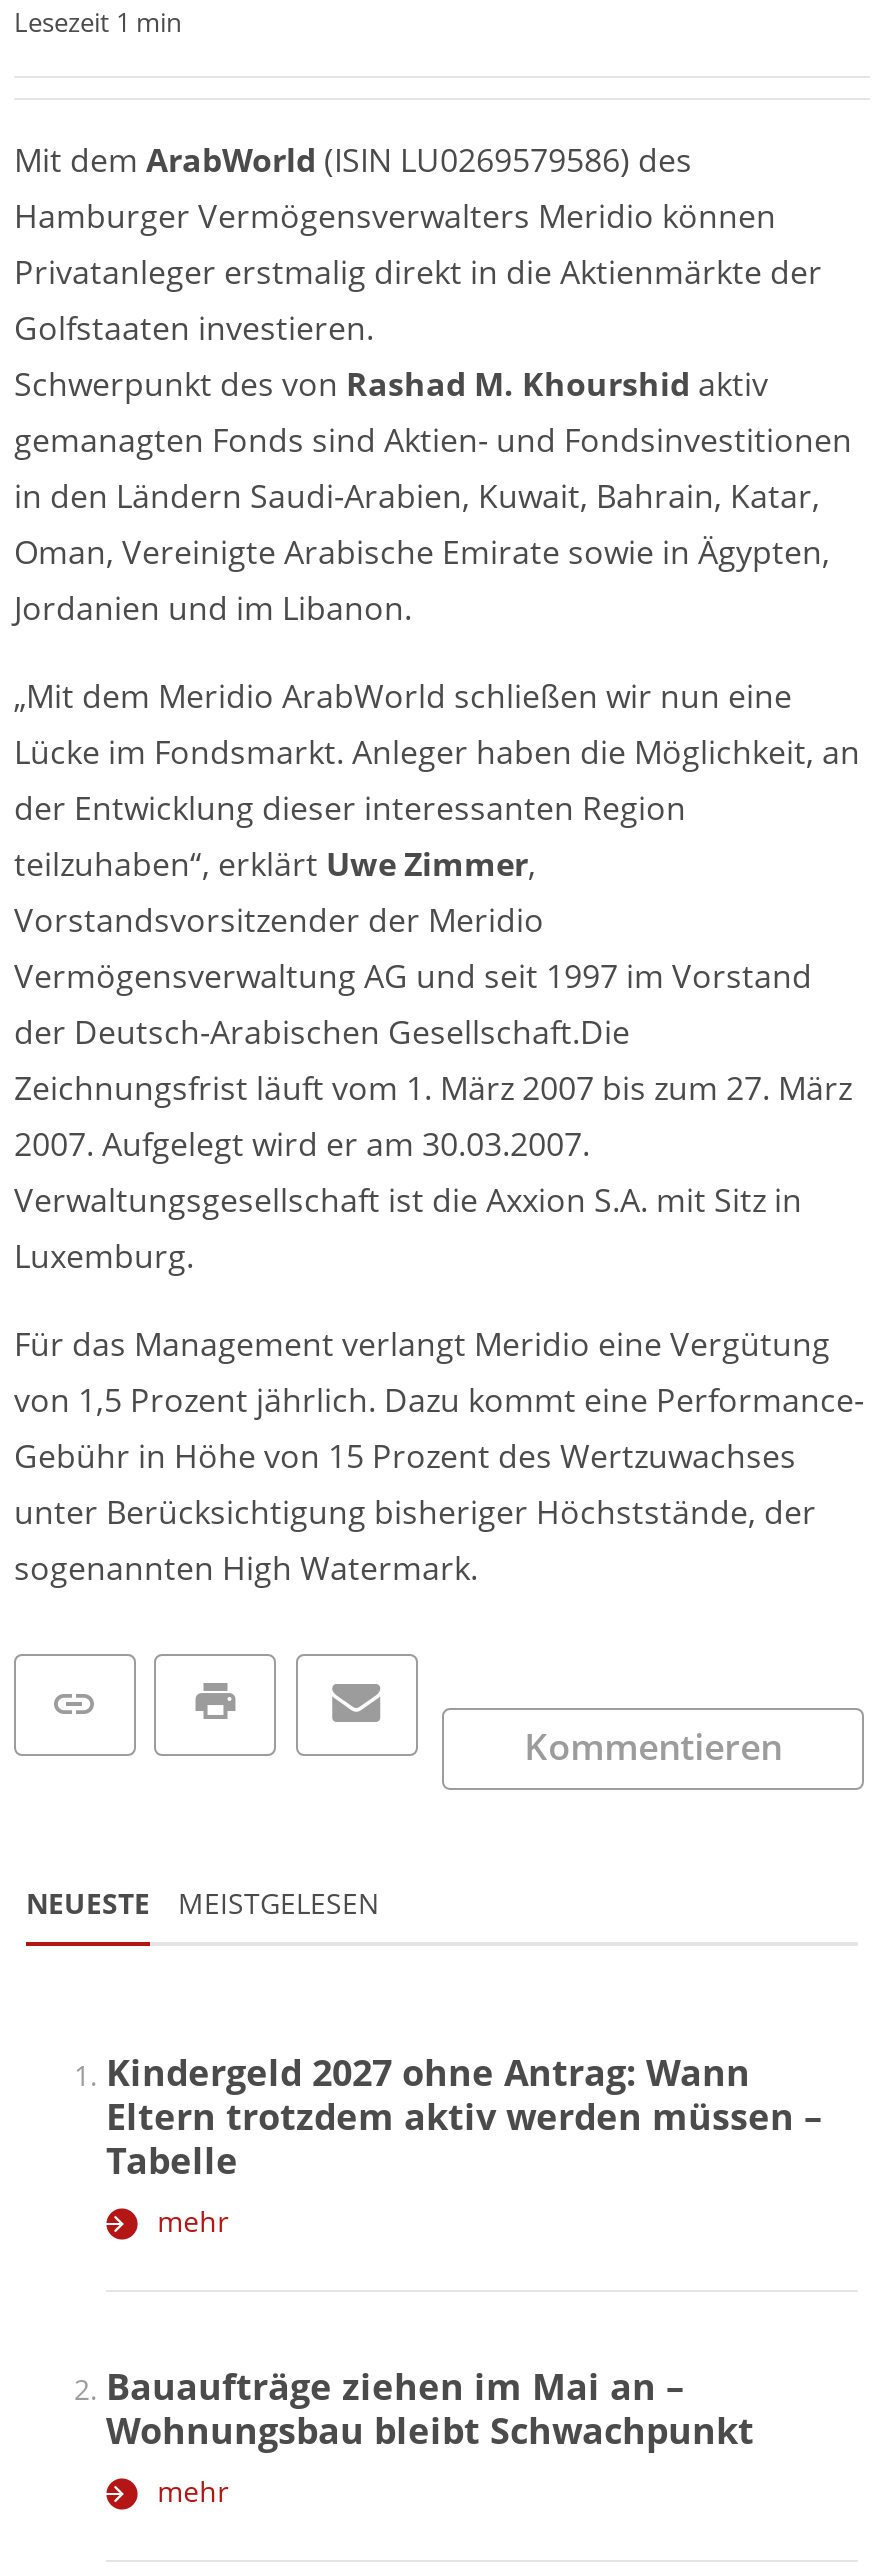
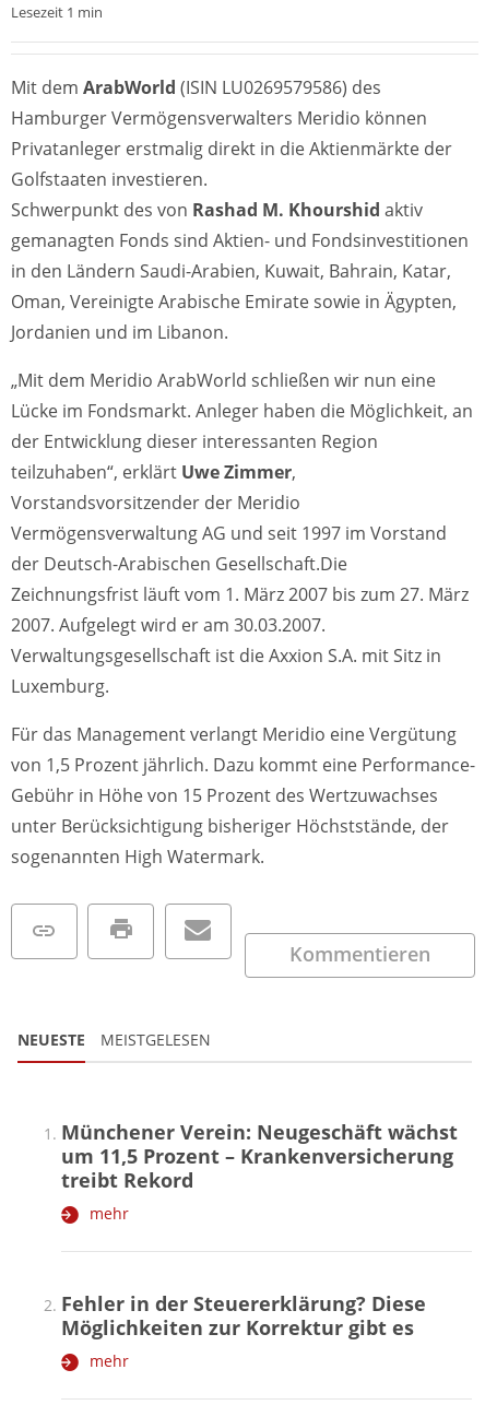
[106,2047,822,2183] Kindergeld 2027 ohne Antrag: Wann | Eltern trotzdem aktiv werden müssen – | Tabelle -> [61,1118,458,1193] Münchener Verein: Neugeschäft wächst | um 11,5 Prozent – Krankenversicherung | treibt Rekord
[106,2361,754,2453] Bauaufträge ziehen im Mai an – | Wohnungsbau bleibt Schwachpunkt -> [61,1290,426,1340] Fehler in der Steuererklärung? Diese | Möglichkeiten zur Korrektur gibt es

